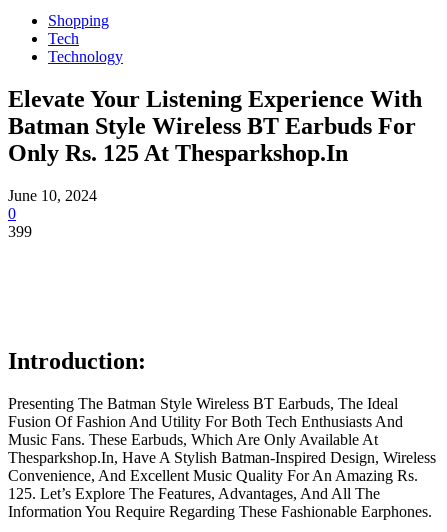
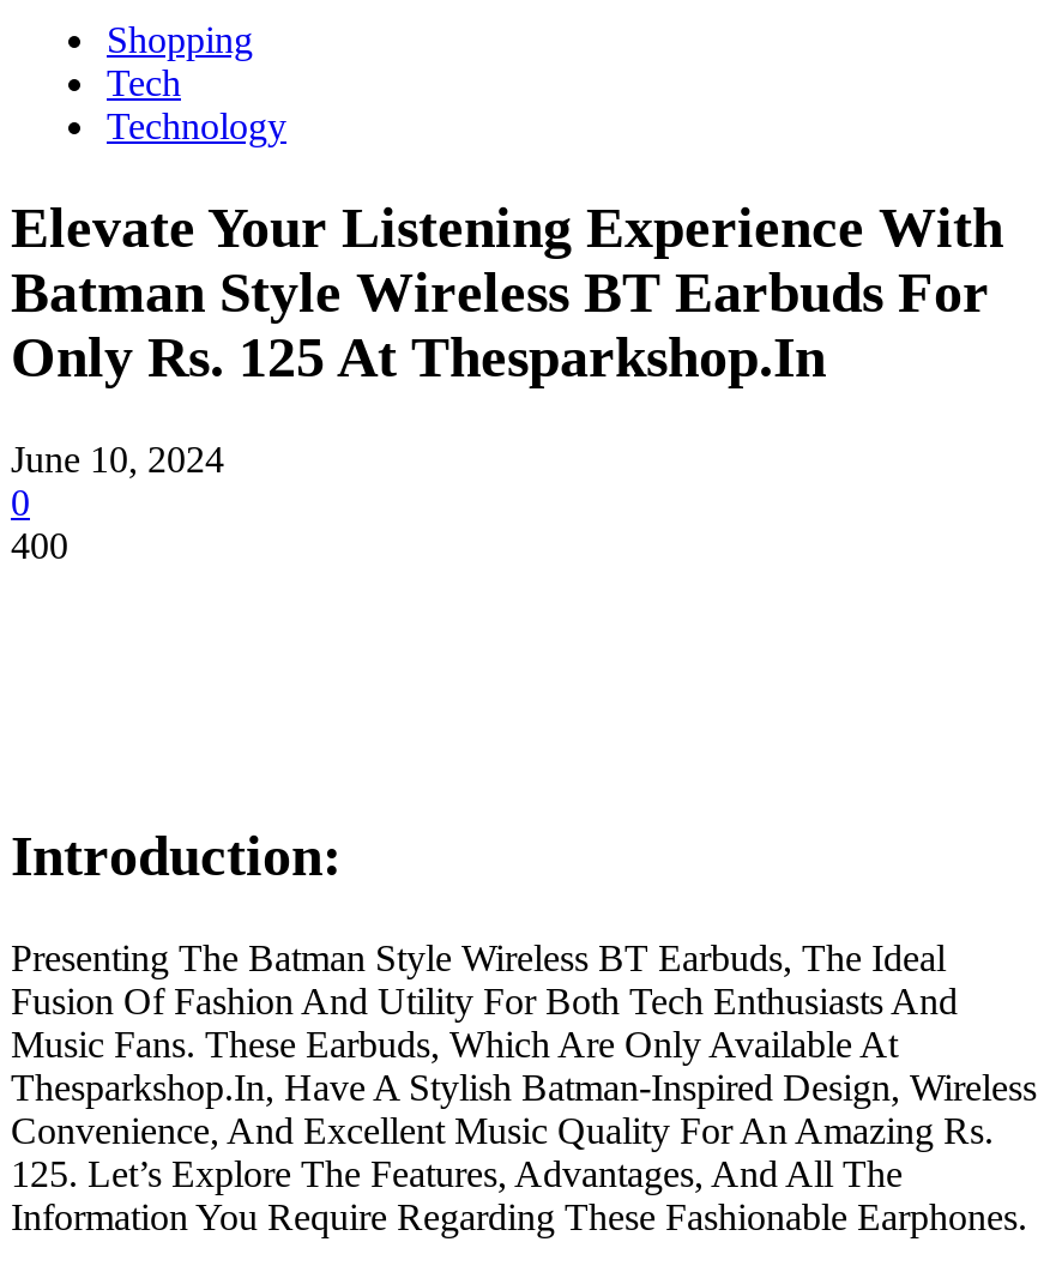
[8,223,32,240] 399 -> [11,525,68,565] 400

